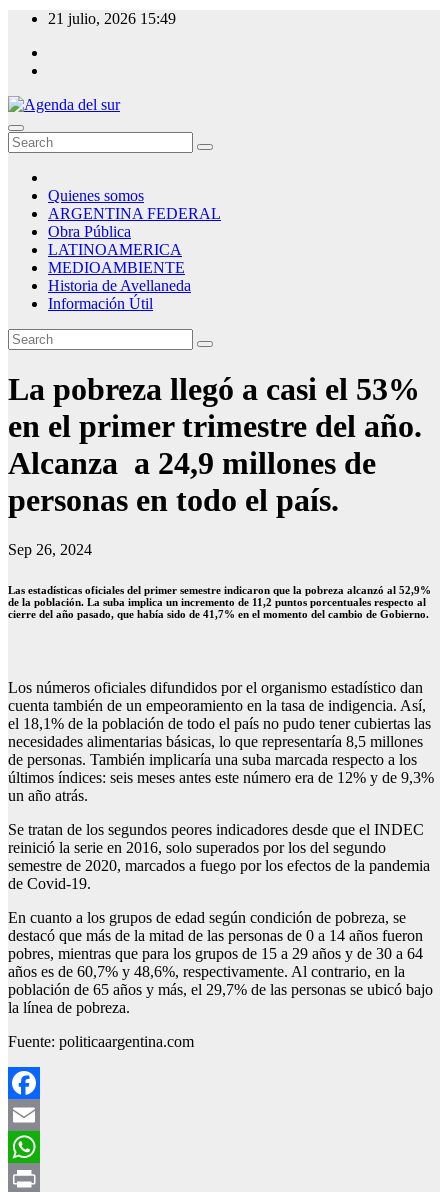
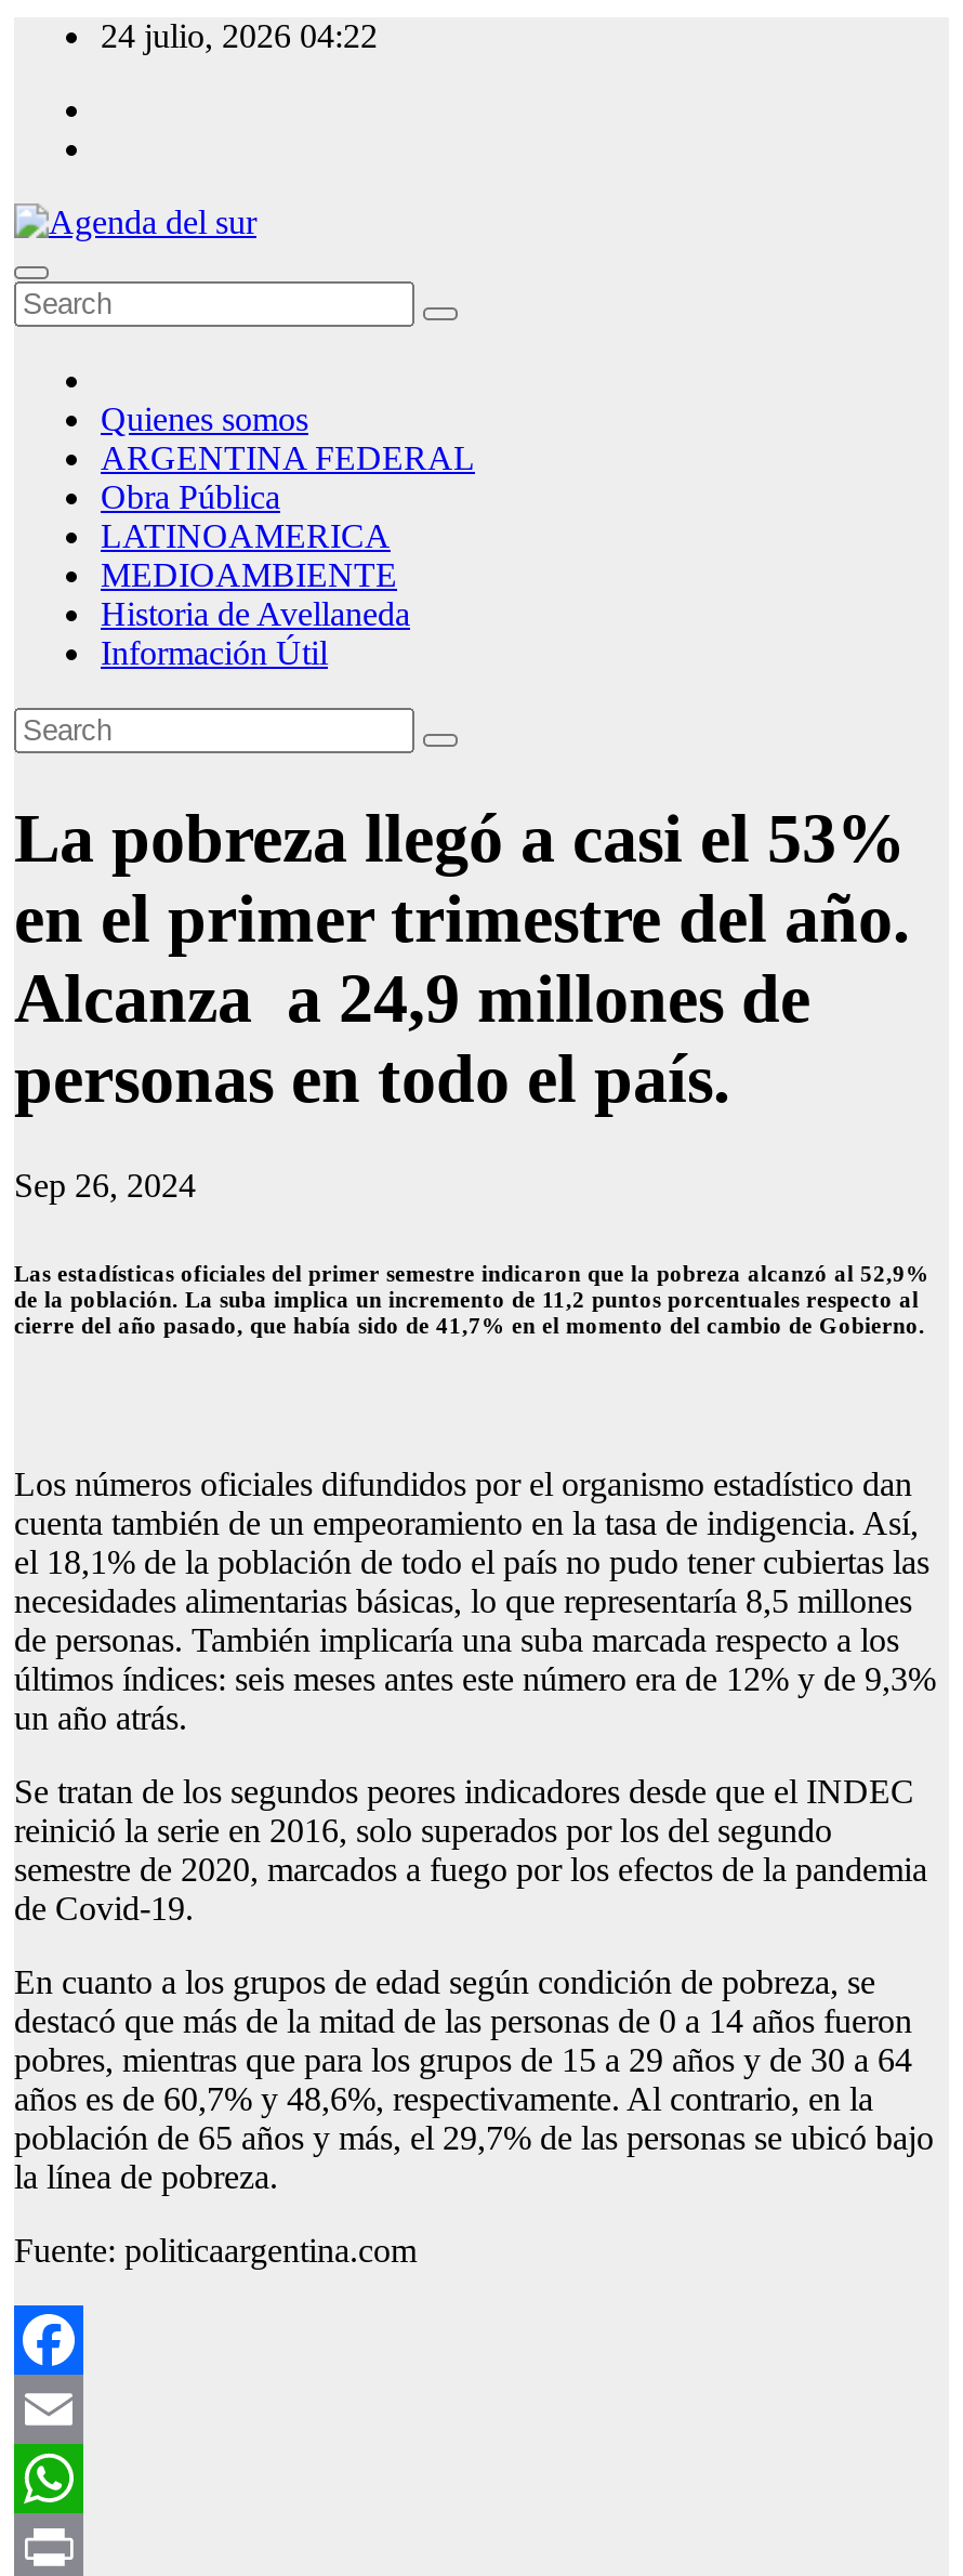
[48,10,176,27] 21 julio, 2026 15:49 -> [101,17,378,54] 24 julio, 2026 04:22

